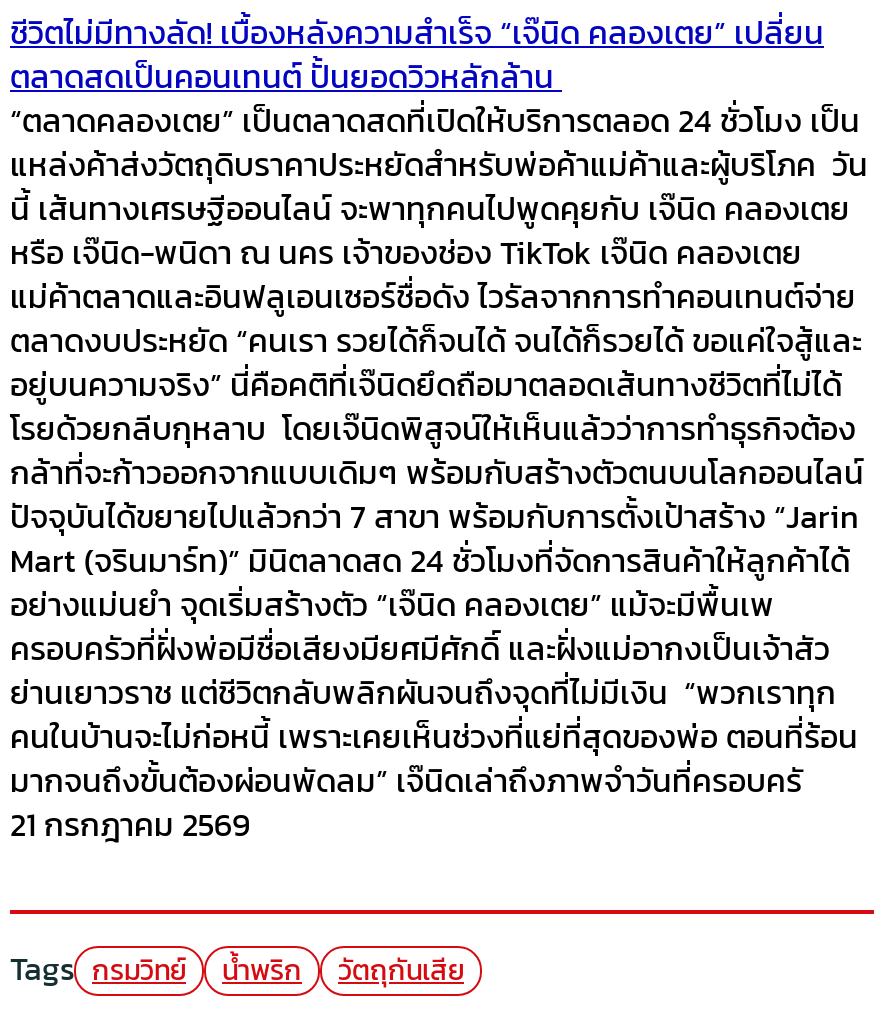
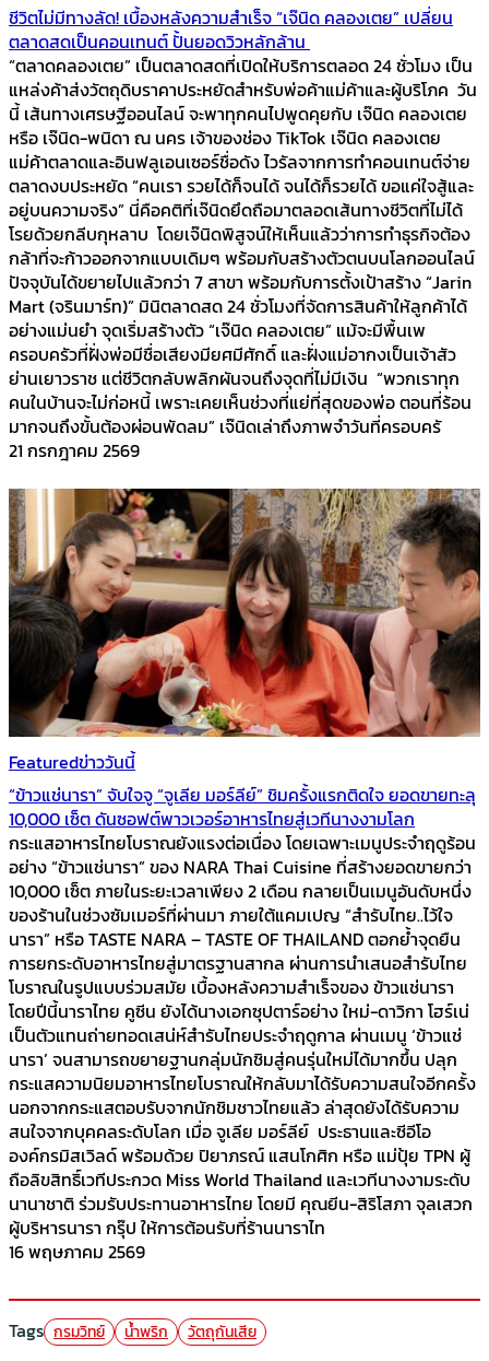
none -> [8,488,481,1265] [image] | Featuredข่าววันนี้ | “ข้าวแช่นารา” จับใจจู “จูเลีย มอร์ลีย์” ชิมครั้งแรกติดใจ ยอดขายทะลุ | 10,000 เซ็ต ดันซอฟต์พาวเวอร์อาหารไทยสู่เวทีนางงามโลก | กระแสอาหารไทยโบราณยังแรงต่อเนื่อง โดยเฉพาะเมนูประจำฤดูร้อน | อย่าง “ข้าวแช่นารา” ของ NARA Thai Cuisine ที่สร้างยอดขายกว่า | 10,000 เซ็ต ภายในระยะเวลาเพียง 2 เดือน กลายเป็นเมนูอันดับหนึ่ง | ของร้านในช่วงซัมเมอร์ที่ผ่านมา ภายใต้แคมเปญ “สำรับไทย..ไว้ใจ | นารา” หรือ TASTE NARA – TASTE OF THAILAND ตอกย้ำจุดยืน | การยกระดับอาหารไทยสู่มาตรฐานสากล ผ่านการนำเสนอสำรับไทย | โบราณในรูปแบบร่วมสมัย เบื้องหลังความสำเร็จของ ข้าวแช่นารา | โดยปีนี้นาราไทย คูซีน ยังได้นางเอกซุปตาร์อย่าง ใหม่-ดาวิกา โฮร์เน่ | เป็นตัวแทนถ่ายทอดเสน่ห์สำรับไทยประจำฤดูกาล ผ่านเมนู ‘ข้าวแช่ | นารา’ จนสามารถขยายฐานกลุ่มนักชิมสู่คนรุ่นใหม่ได้มากขึ้น ปลุก | กระแสความนิยมอาหารไทยโบราณให้กลับมาได้รับความสนใจอีกครั้ง | นอกจากกระแสตอบรับจากนักชิมชาวไทยแล้ว ล่าสุดยังได้รับความ | สนใจจากบุคคลระดับโลก เมื่อ จูเลีย มอร์ลีย์ ประธานและซีอีโอ | องค์กรมิสเวิลด์ พร้อมด้วย ปิยาภรณ์ แสนโกศิก หรือ แม่ปุ้ย TPN ผู้ | ถือลิขสิทธิ์เวทีประกวด Miss World Thailand และเวทีนางงามระดับ | นานาชาติ ร่วมรับประทานอาหารไทย โดยมี คุณยีน-สิริโสภา จุลเสวก | ผู้บริหารนารา กรุ๊ป ให้การต้อนรับที่ร้านนาราไท | 16 พฤษภาคม 2569

